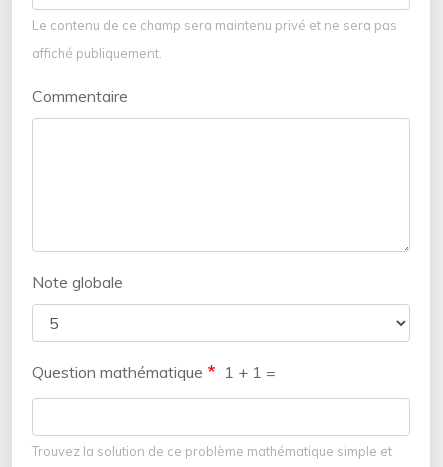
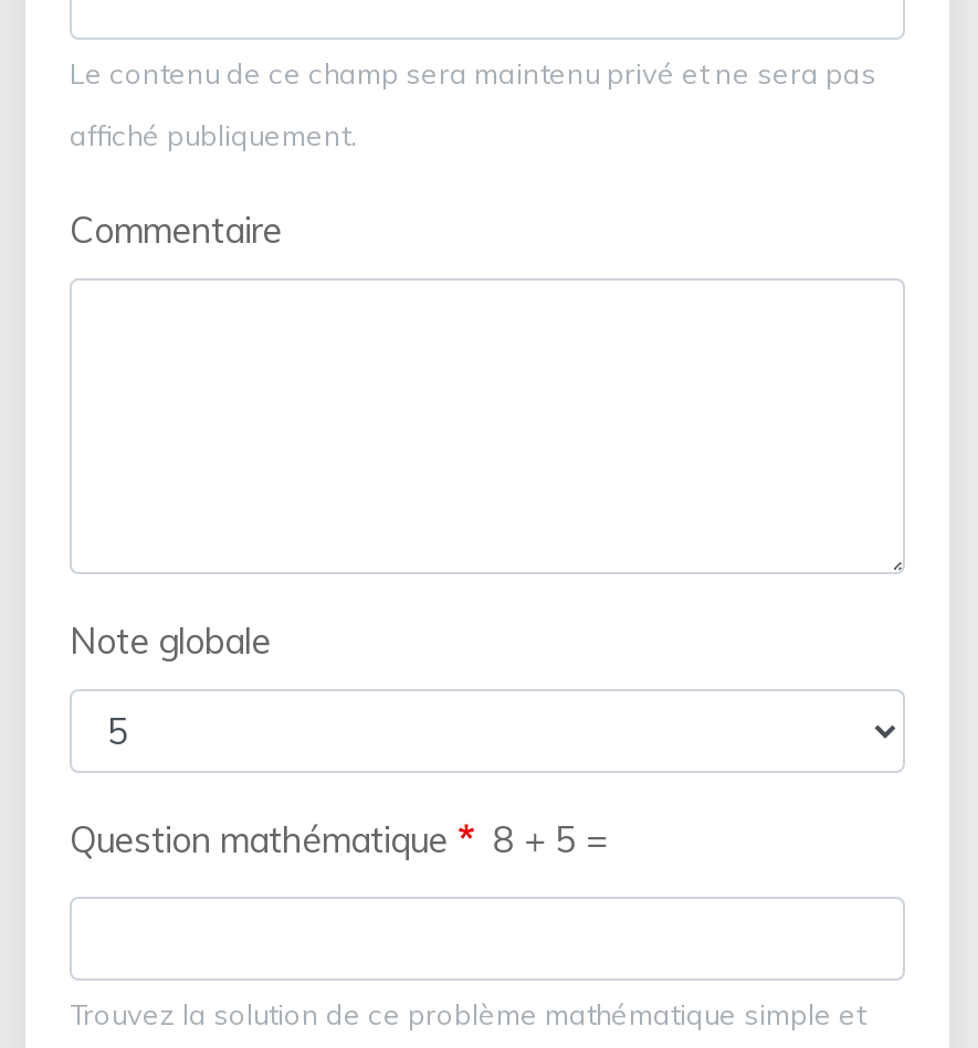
[32,362,276,382] Question mathématique 1 + 1 = -> [70,817,608,861] Question mathématique 8 + 5 =

